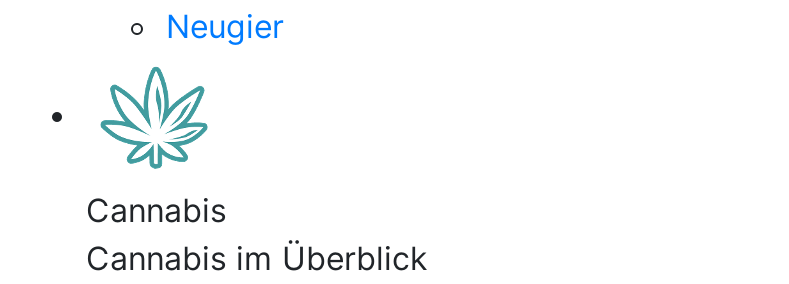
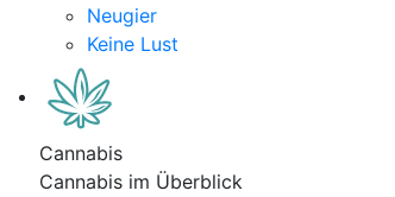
none -> [87,32,178,56] Keine Lust

